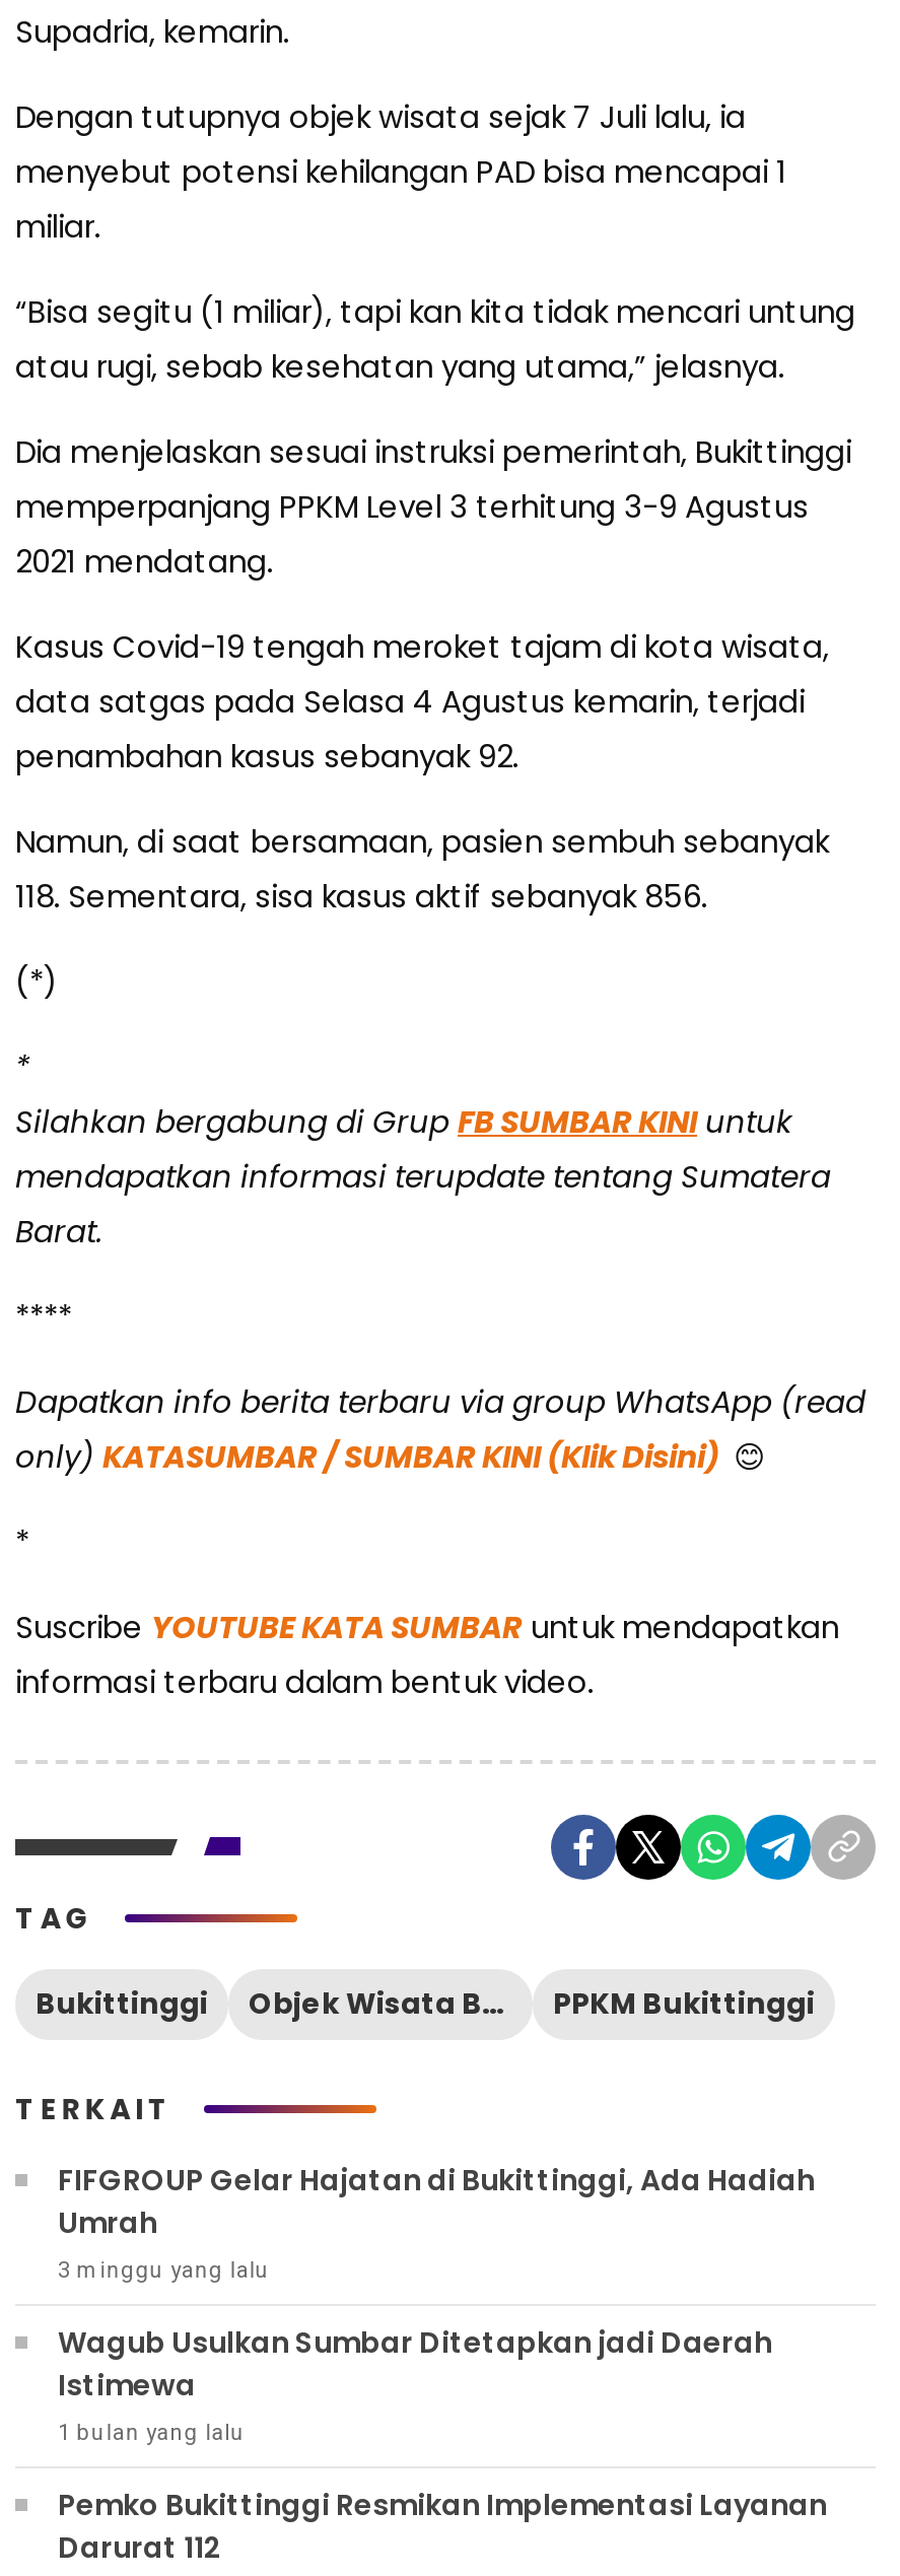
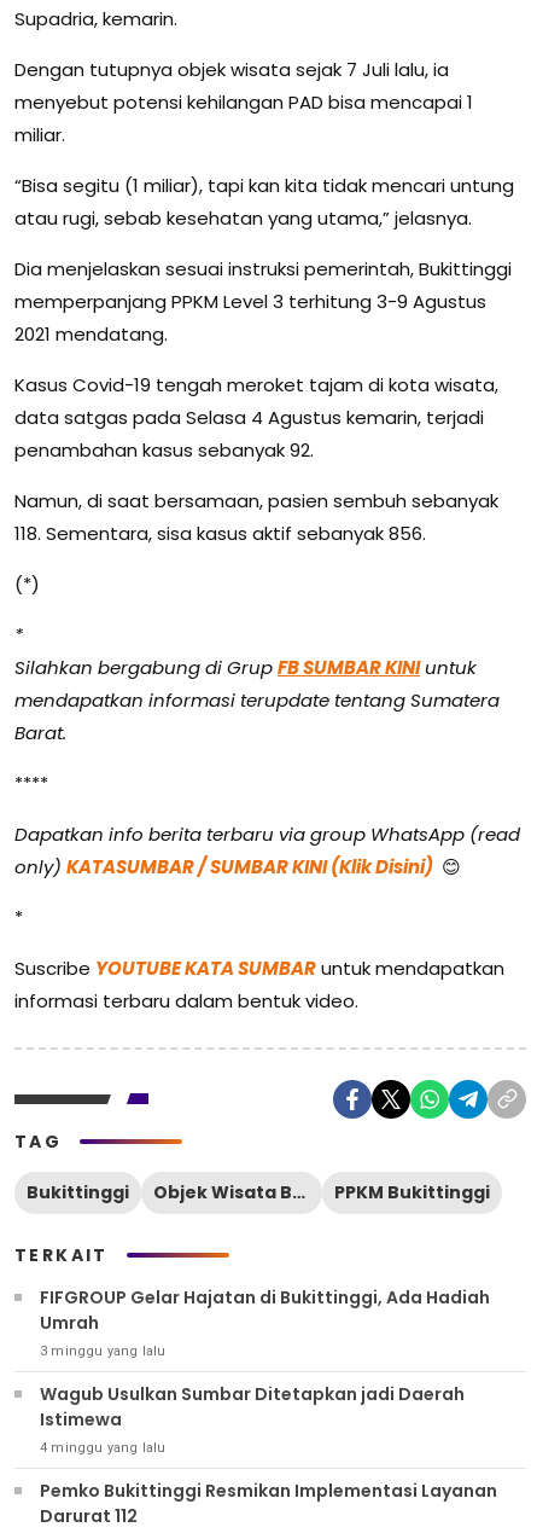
[58,2419,245,2445] 1 bulan yang lalu -> [40,1439,166,1455] 4 minggu yang lalu

